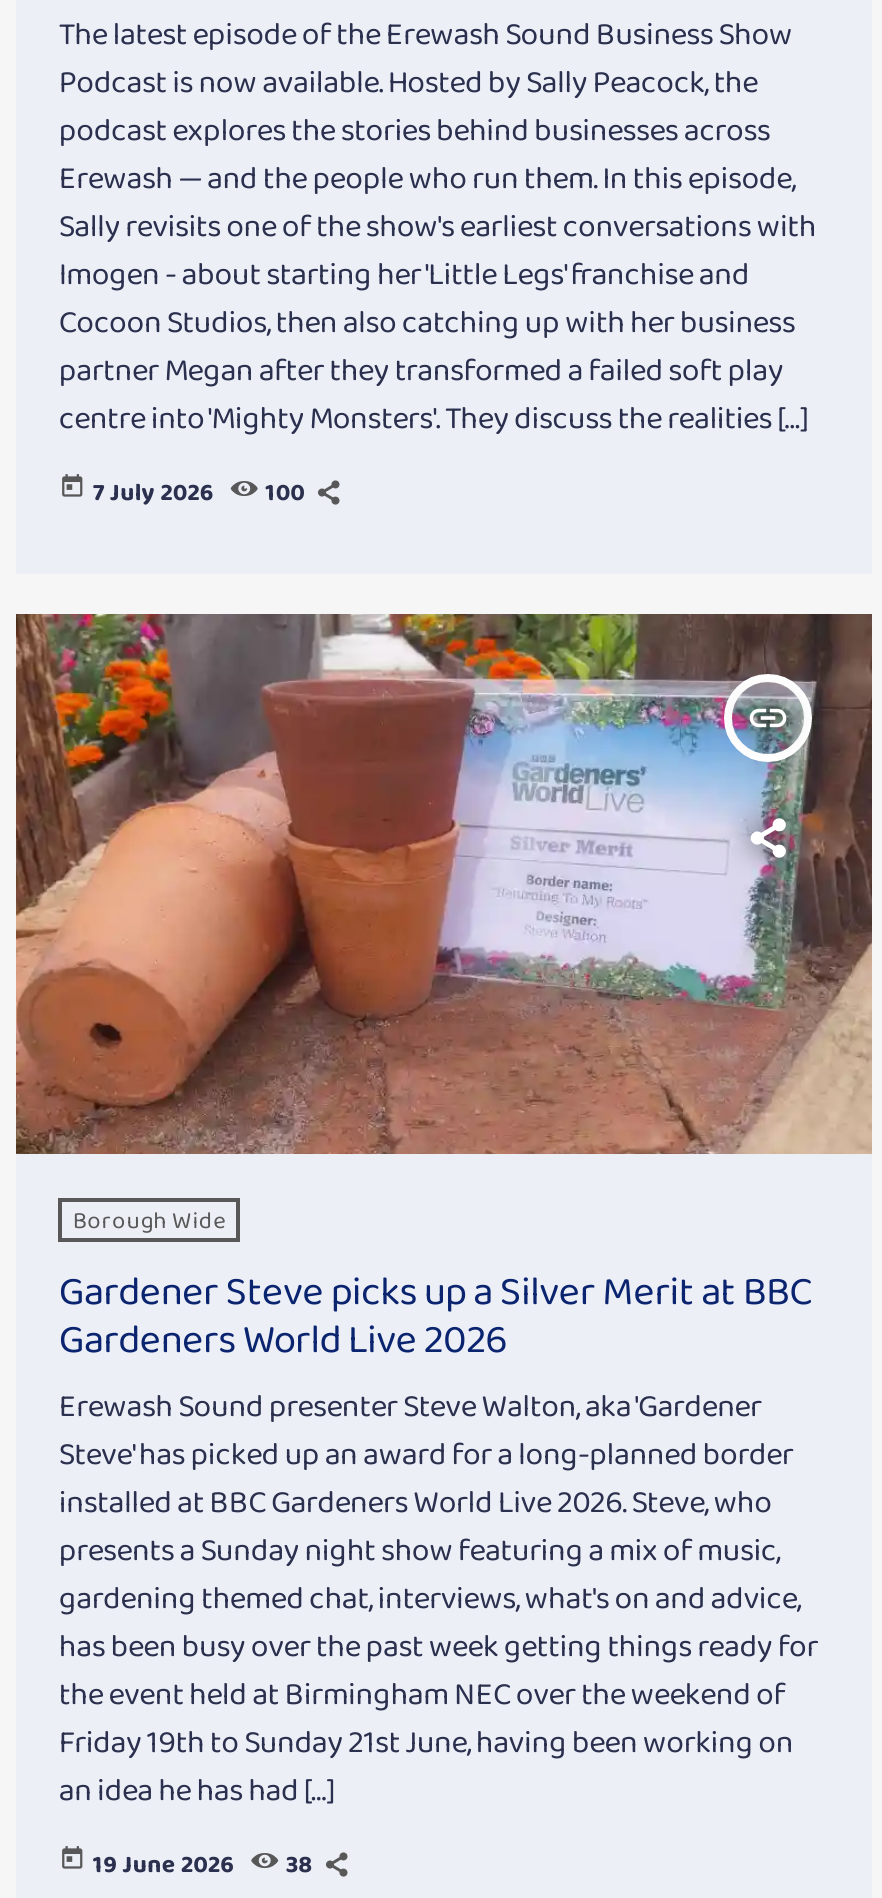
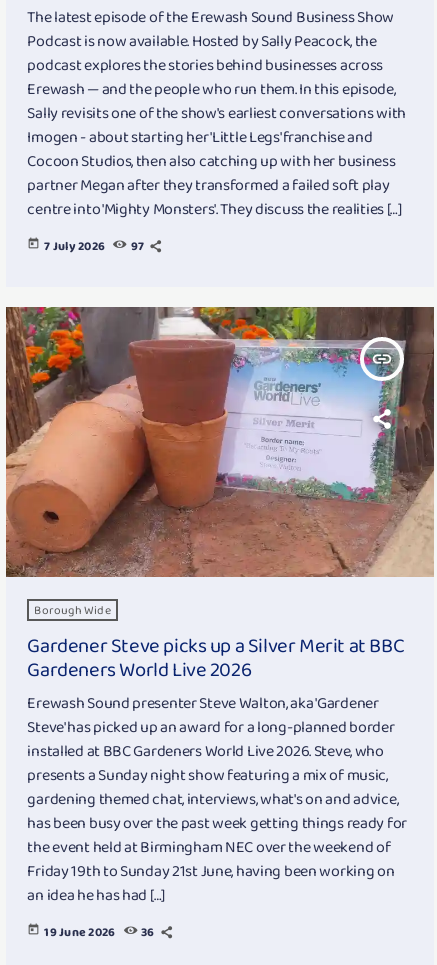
[265,474,305,510] 100 -> [131,237,144,255] 97
[286,1846,313,1882] 38 -> [141,923,154,941] 36

